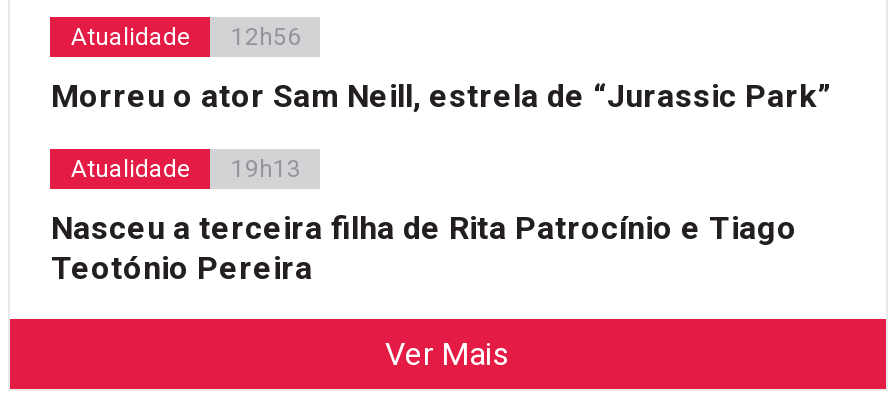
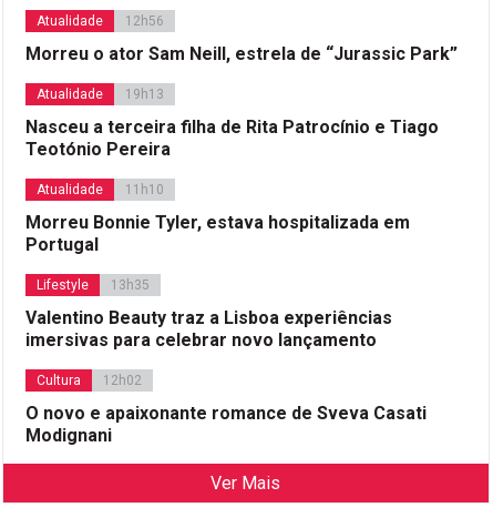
none -> [26,182,427,446] Atualidade | 11h10 | Morreu Bonnie Tyler, estava hospitalizada em | Portugal | Lifestyle | 13h35 | Valentino Beauty traz a Lisboa experiências | imersivas para celebrar novo lançamento | Cultura | 12h02 | O novo e apaixonante romance de Sveva Casati | Modignani

